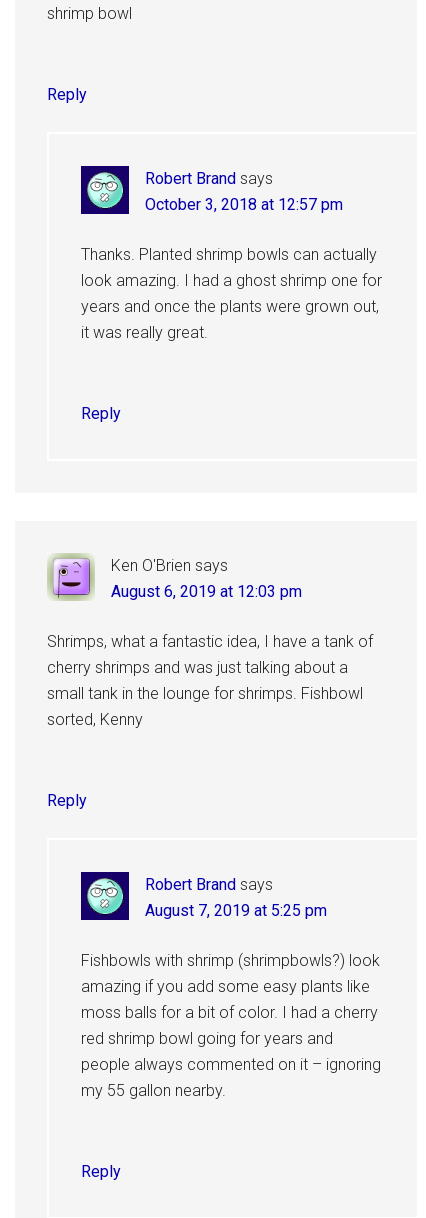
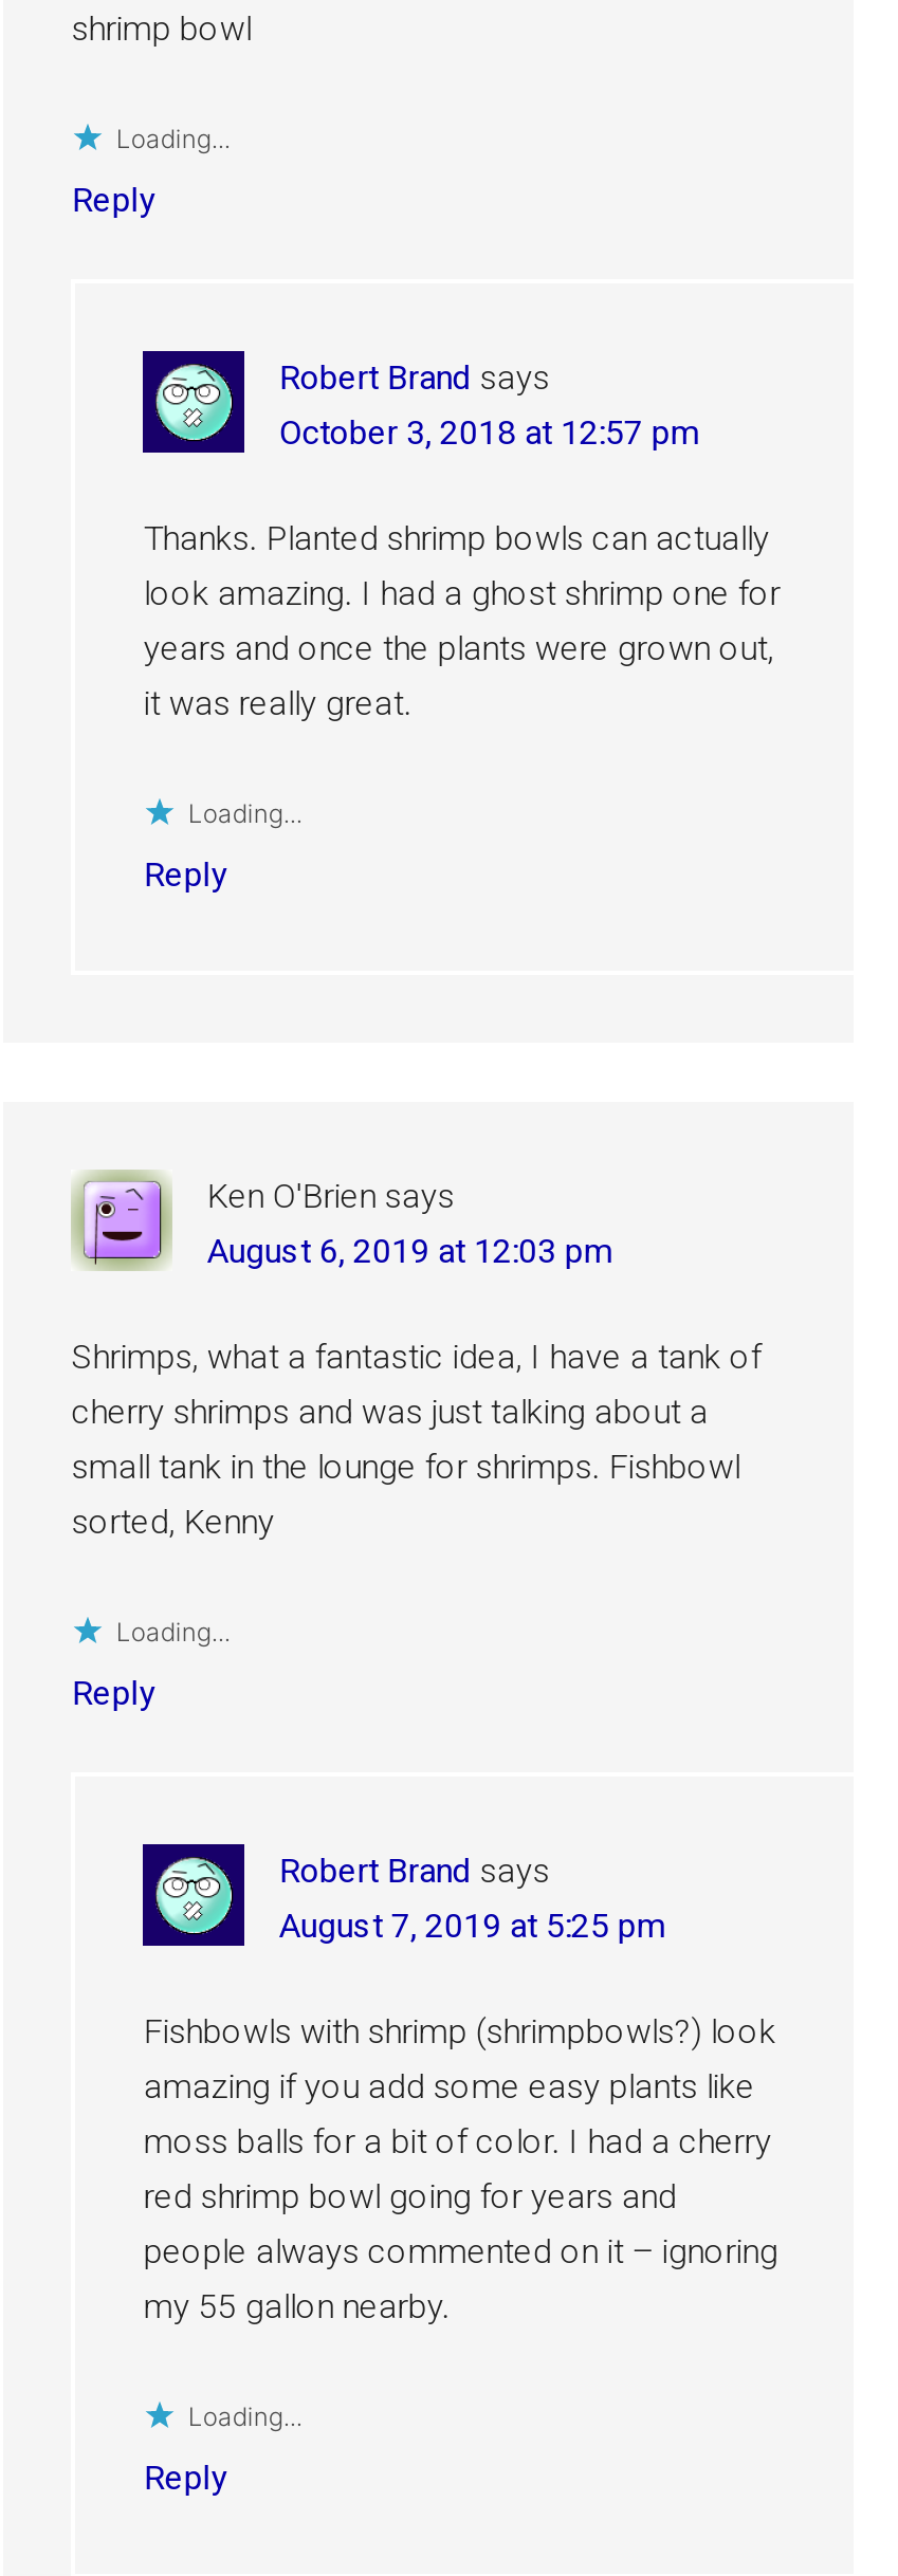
none -> [116,123,230,155] Loading...
none -> [188,798,302,829] Loading...
none -> [116,1616,230,1648] Loading...
none -> [188,2401,302,2432] Loading...

